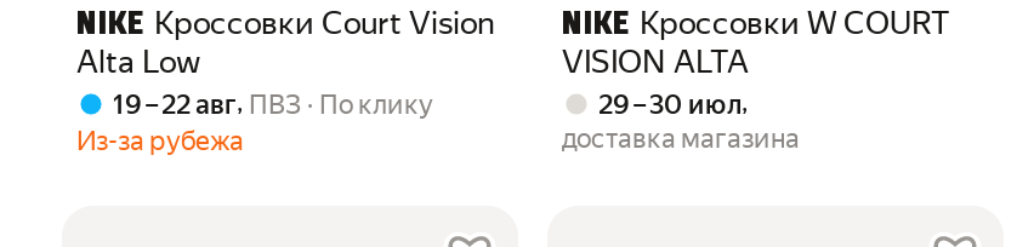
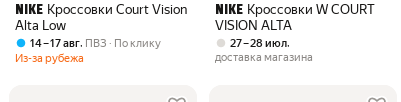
[113,88,433,121] 19 – 22 авг, ПВЗ По клику -> [30,36,161,50] 14 – 17 авг, ПВЗ По клику
[598,88,754,121] 29 – 30 июл, -> [230,36,292,50] 27 – 28 июл,

